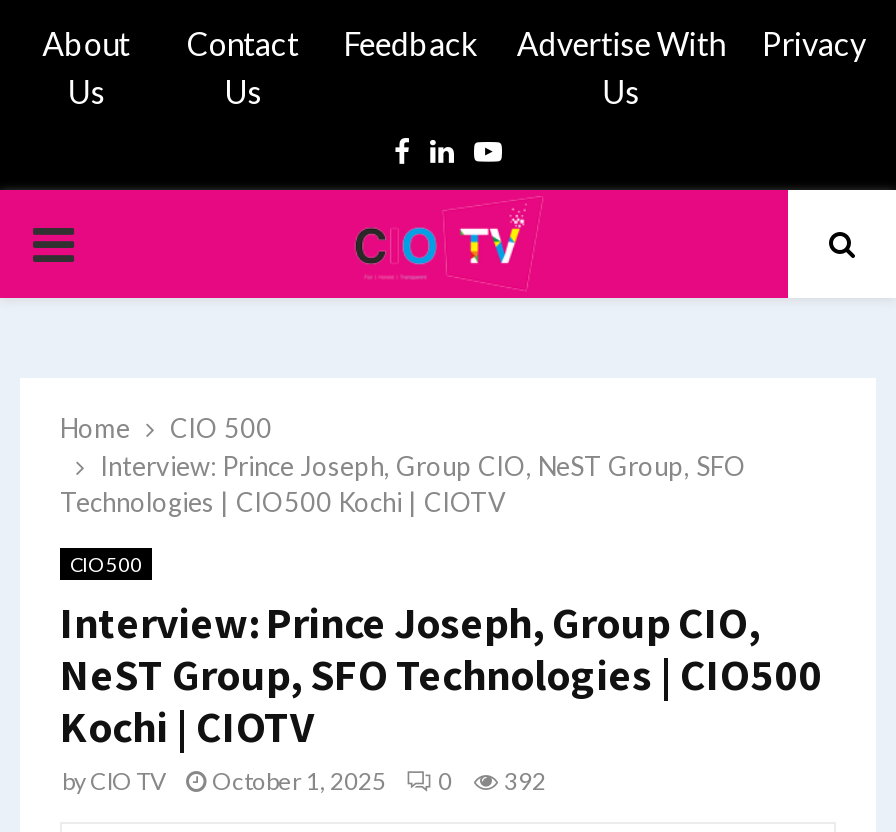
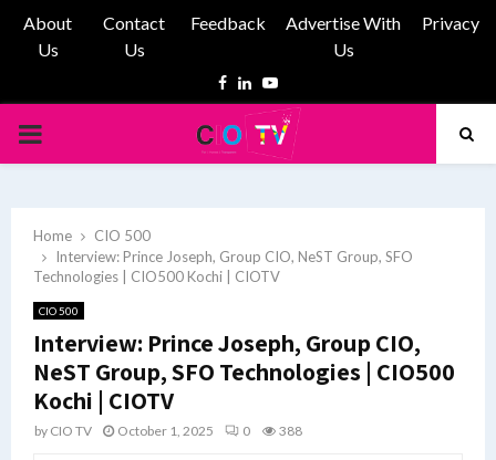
[62,766,546,796] byCIO TV October 1, 2025 0 392 -> [34,422,302,439] byCIO TV October 1, 2025 0 388

